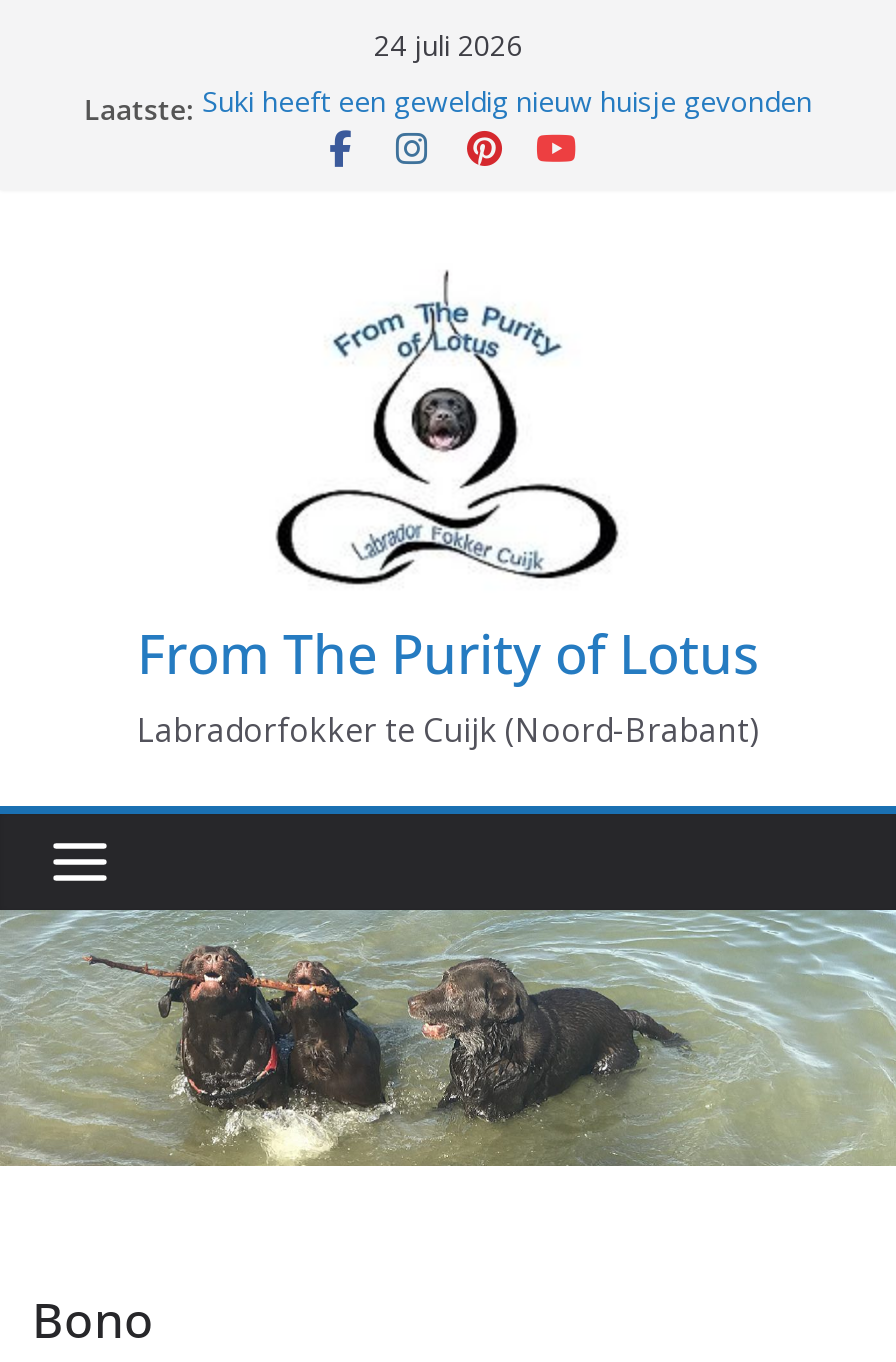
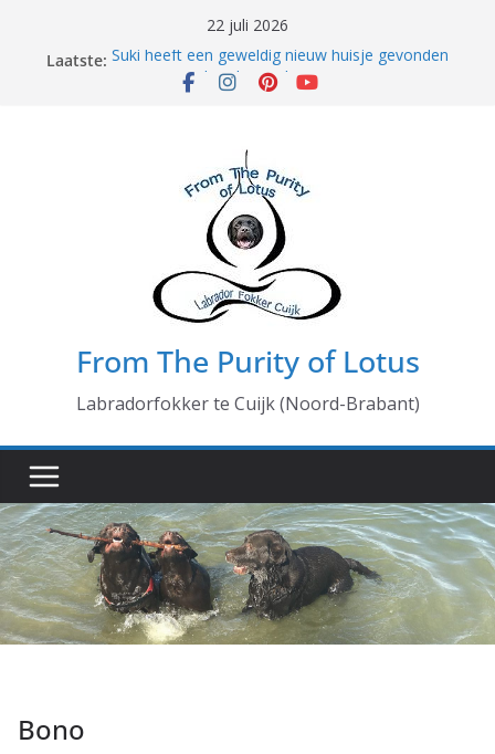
[374,26,522,64] 24 juli 2026 -> [207,14,288,35] 22 juli 2026

